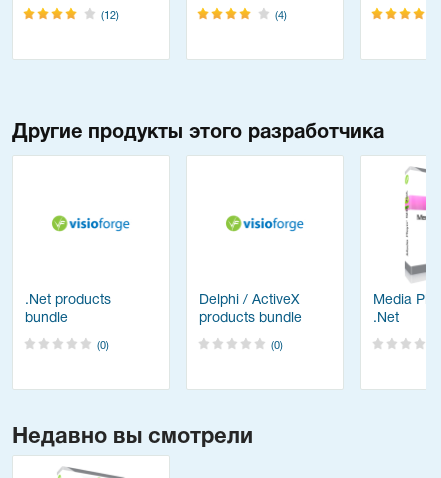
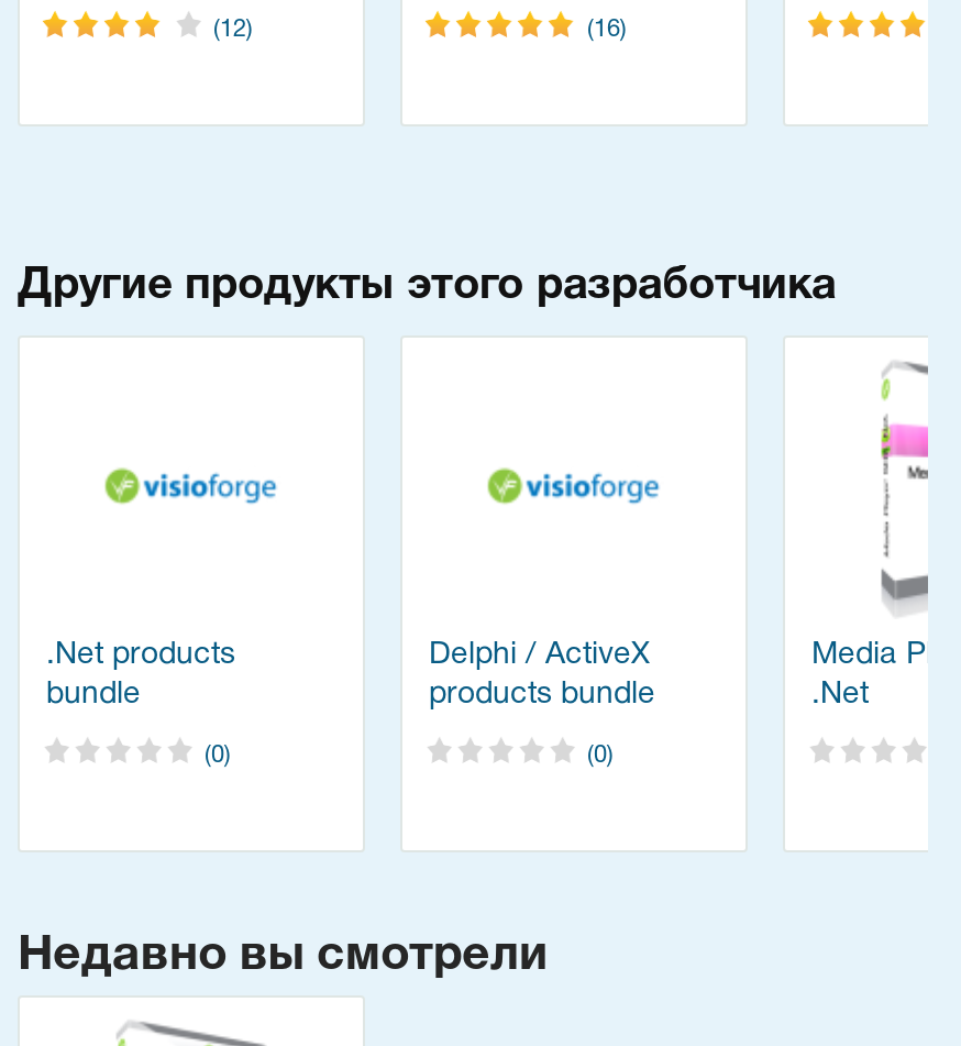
[275,11,287,21] (4) -> [587,19,627,41] (16)

